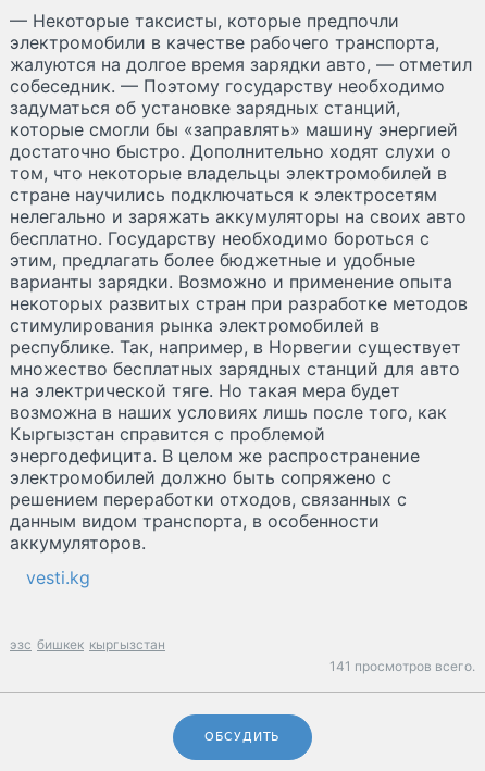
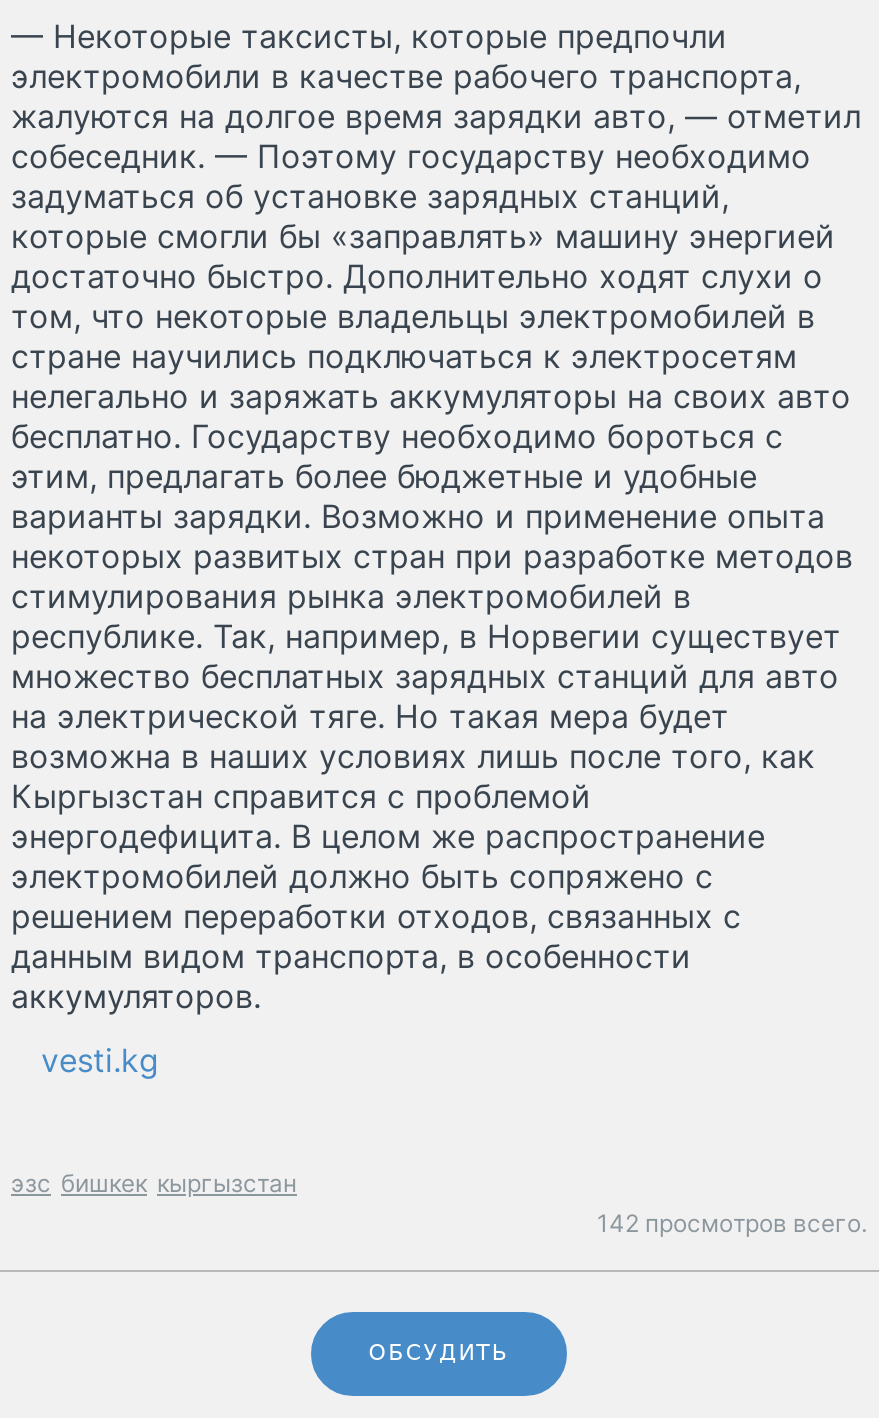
[329,658,475,674] 141 просмотров всего. -> [597,1208,867,1238] 142 просмотров всего.

